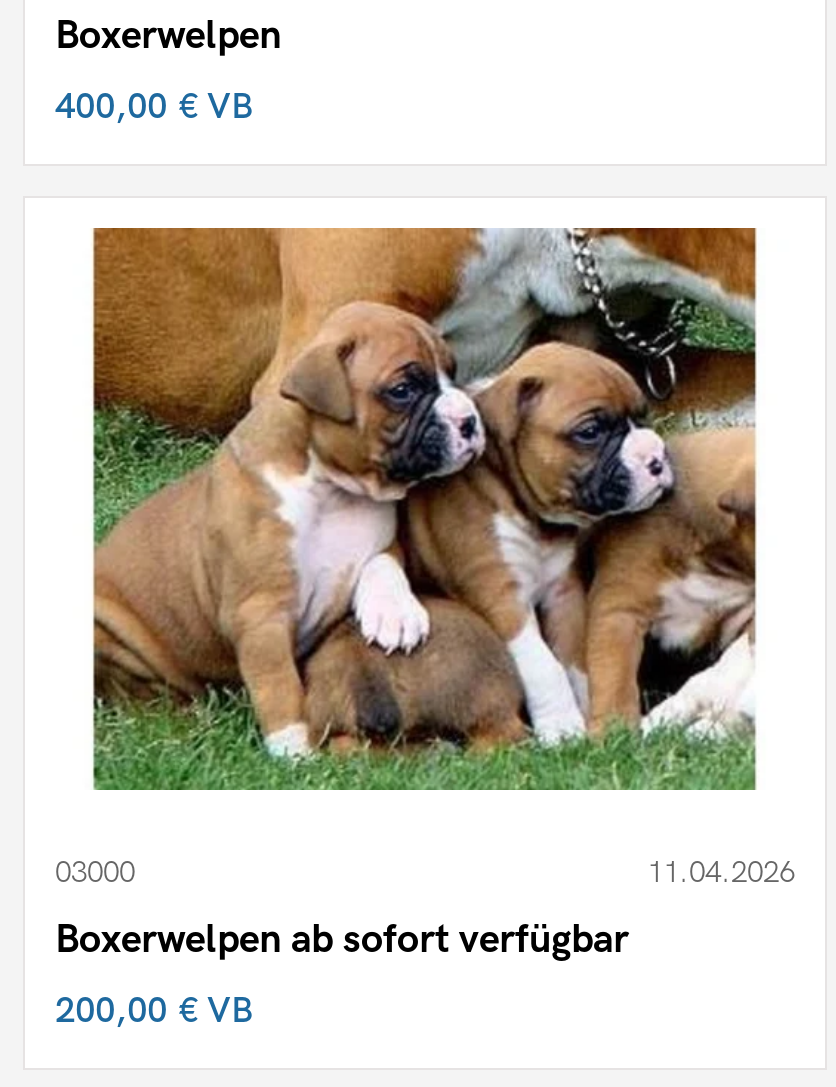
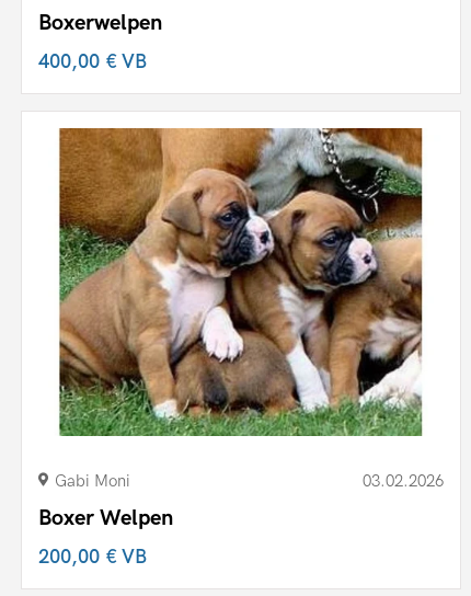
[55,854,795,890] 03000 | 11.04.2026 -> [55,471,444,491] Gabi Moni | 03.02.2026
[55,916,629,964] Boxerwelpen ab sofort verfügbar -> [38,505,173,531] Boxer Welpen

